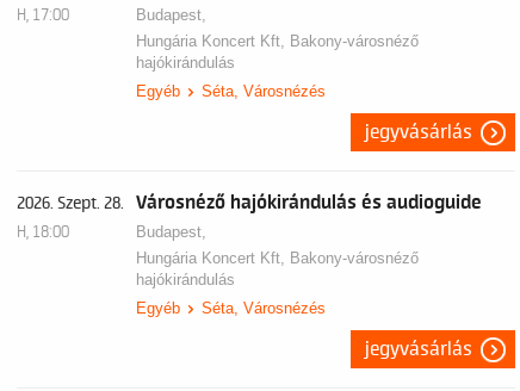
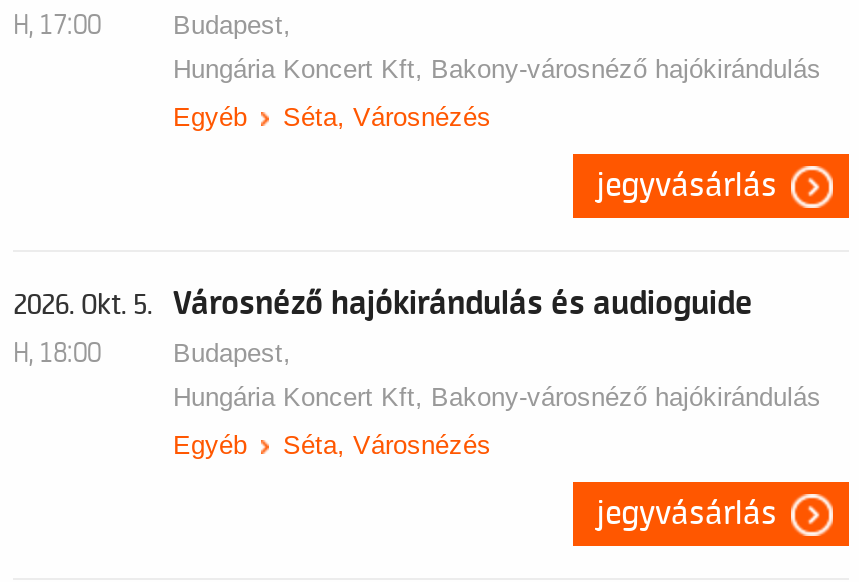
[17,192,482,213] 2026. Szept. 28. Városnéző hajókirándulás és audioguide -> [13,286,753,322] 2026. Okt. 5. Városnéző hajókirándulás és audioguide

